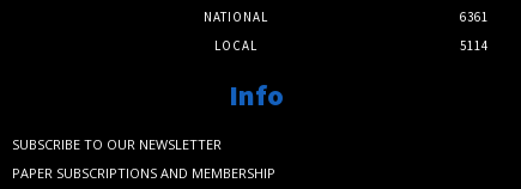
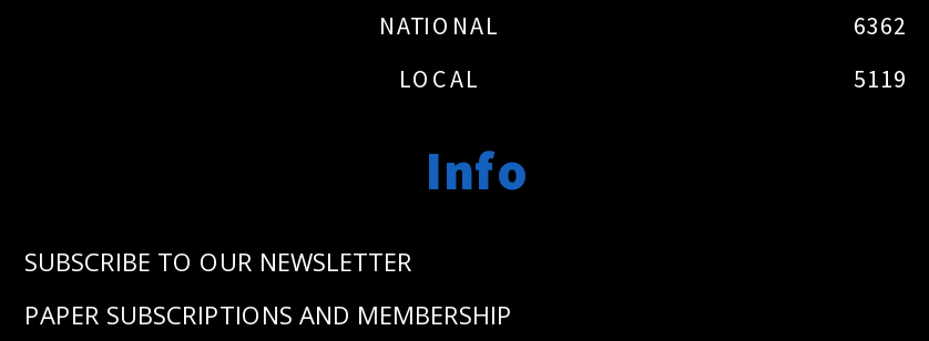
[460,8,489,25] 6361 -> [854,10,907,41] 6362
[460,37,489,54] 5114 -> [854,63,907,94] 5119

